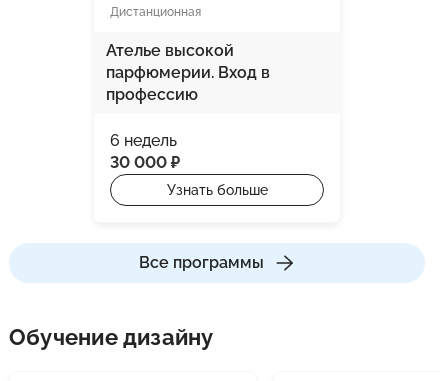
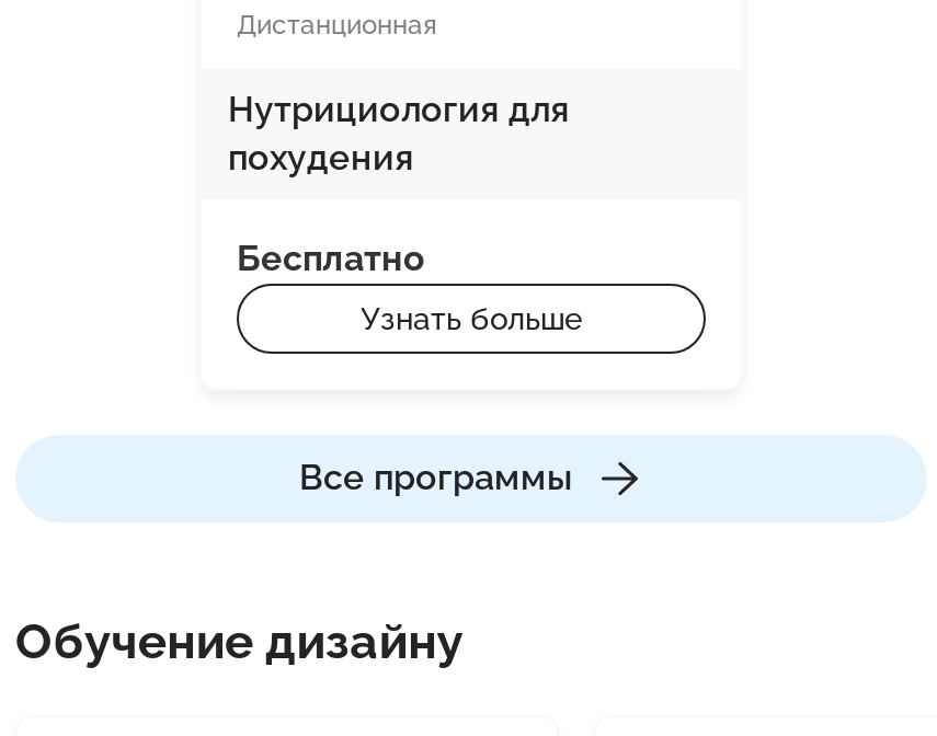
[106,41,270,104] Ателье высокой | парфюмерии. Вход в | профессию -> [228,88,570,178] Нутрициология для | похудения
[110,131,180,172] 6 недель | 30 000 ₽ -> [237,237,425,279] Бесплатно

